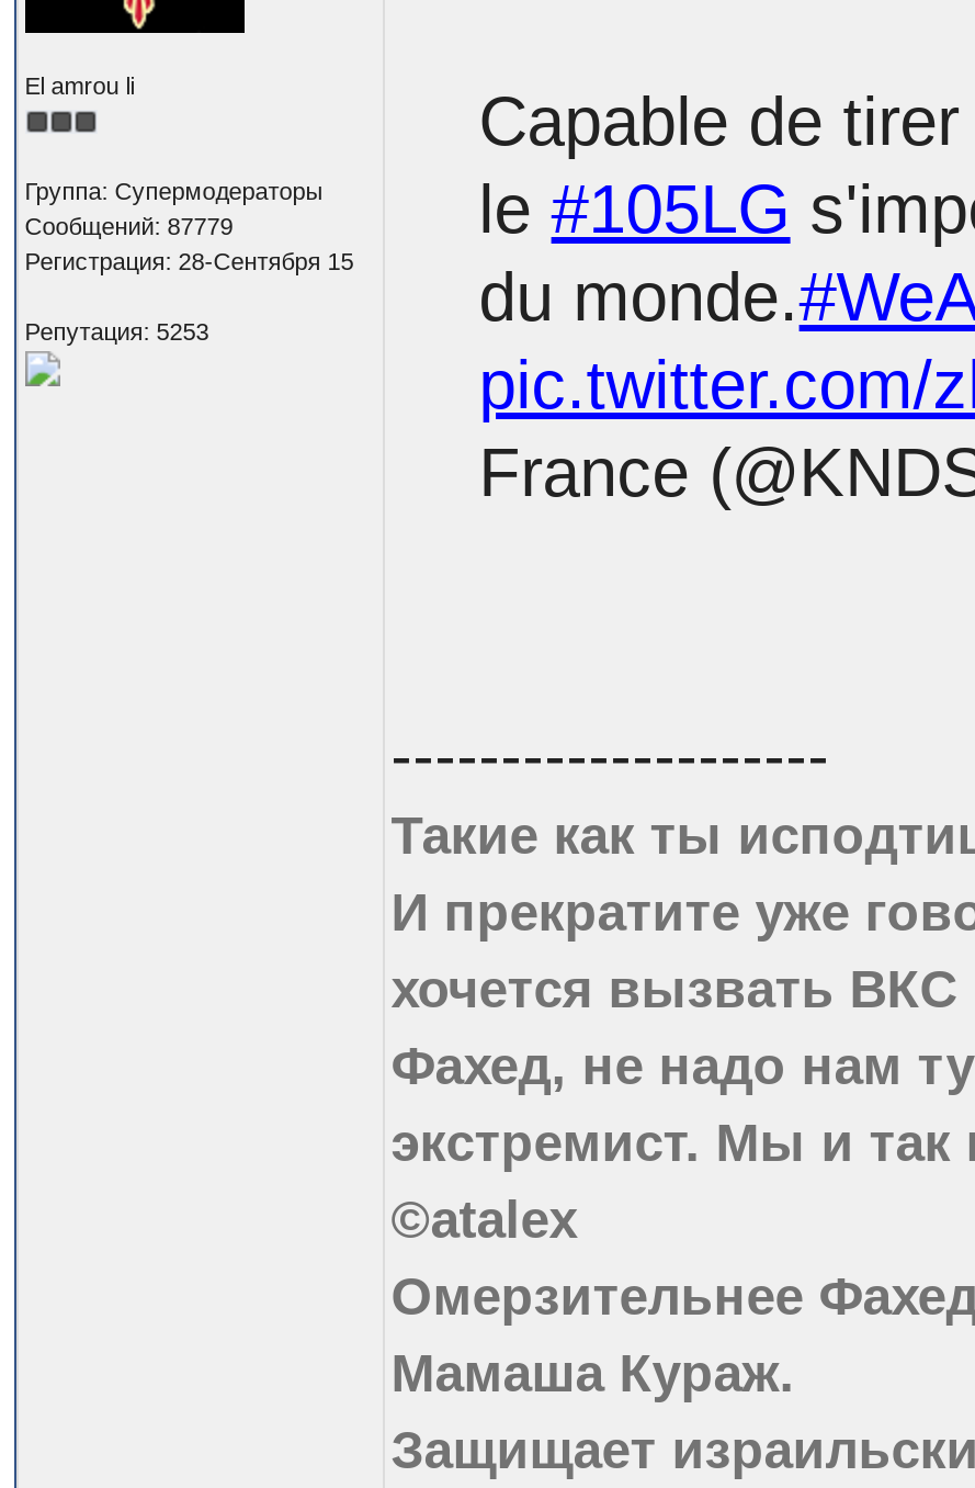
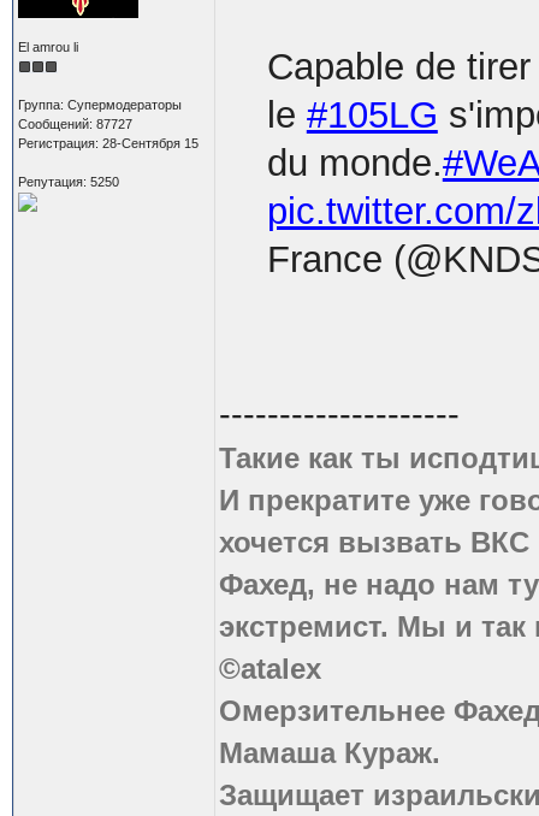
[25,212,233,239] Сообщений: 87779 -> [18,117,132,131] Сообщений: 87727
[25,318,209,344] Репутация: 5253 -> [18,174,119,189] Репутация: 5250

